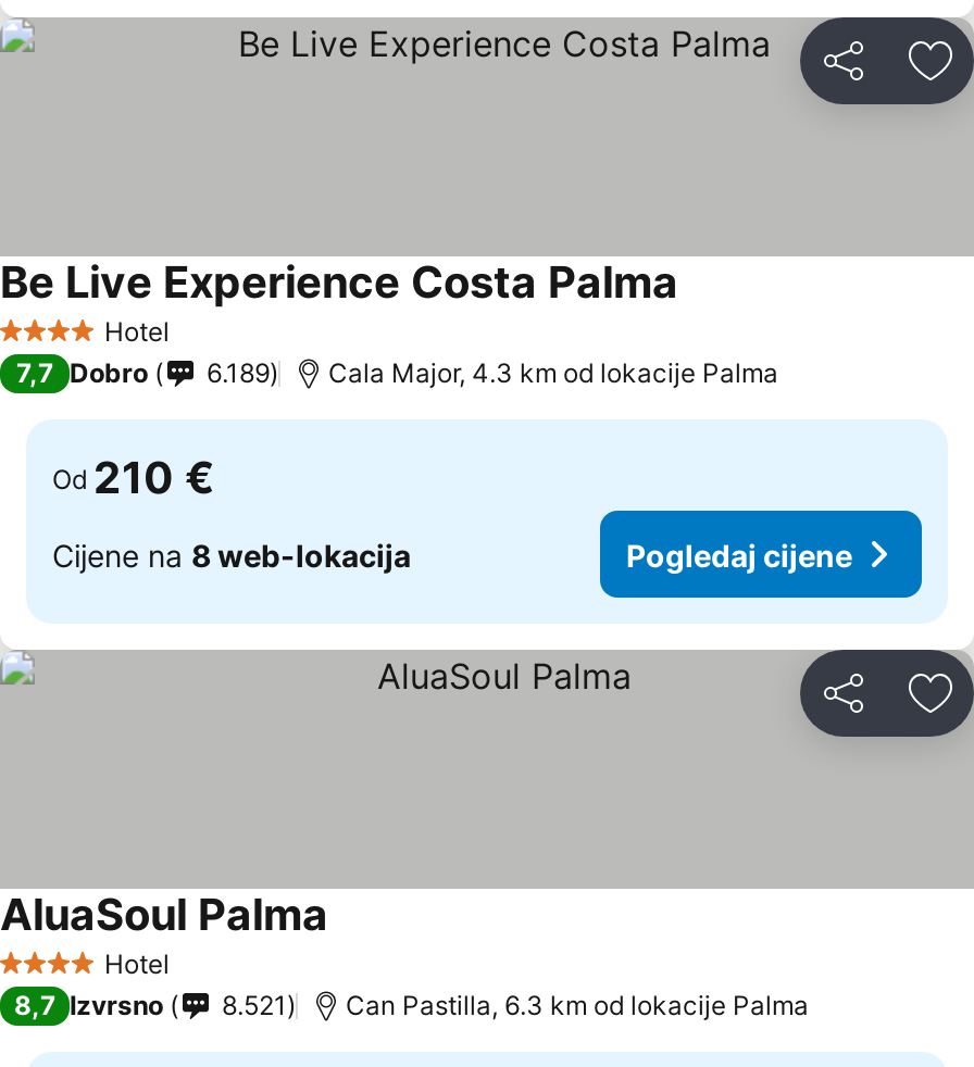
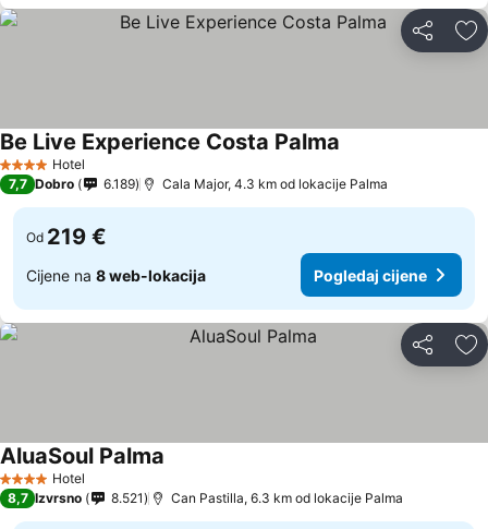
[52,452,215,504] Od 210 € -> [26,224,107,250] Od 219 €

